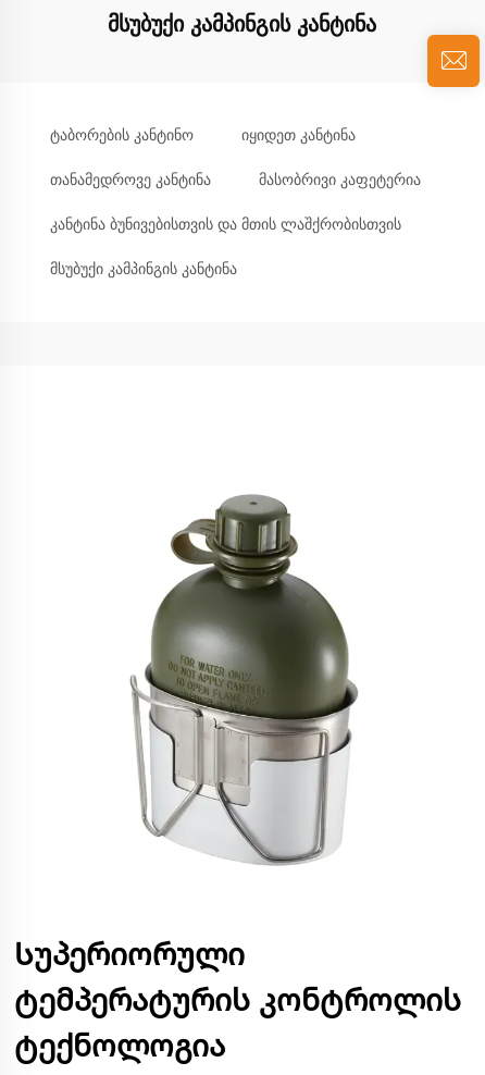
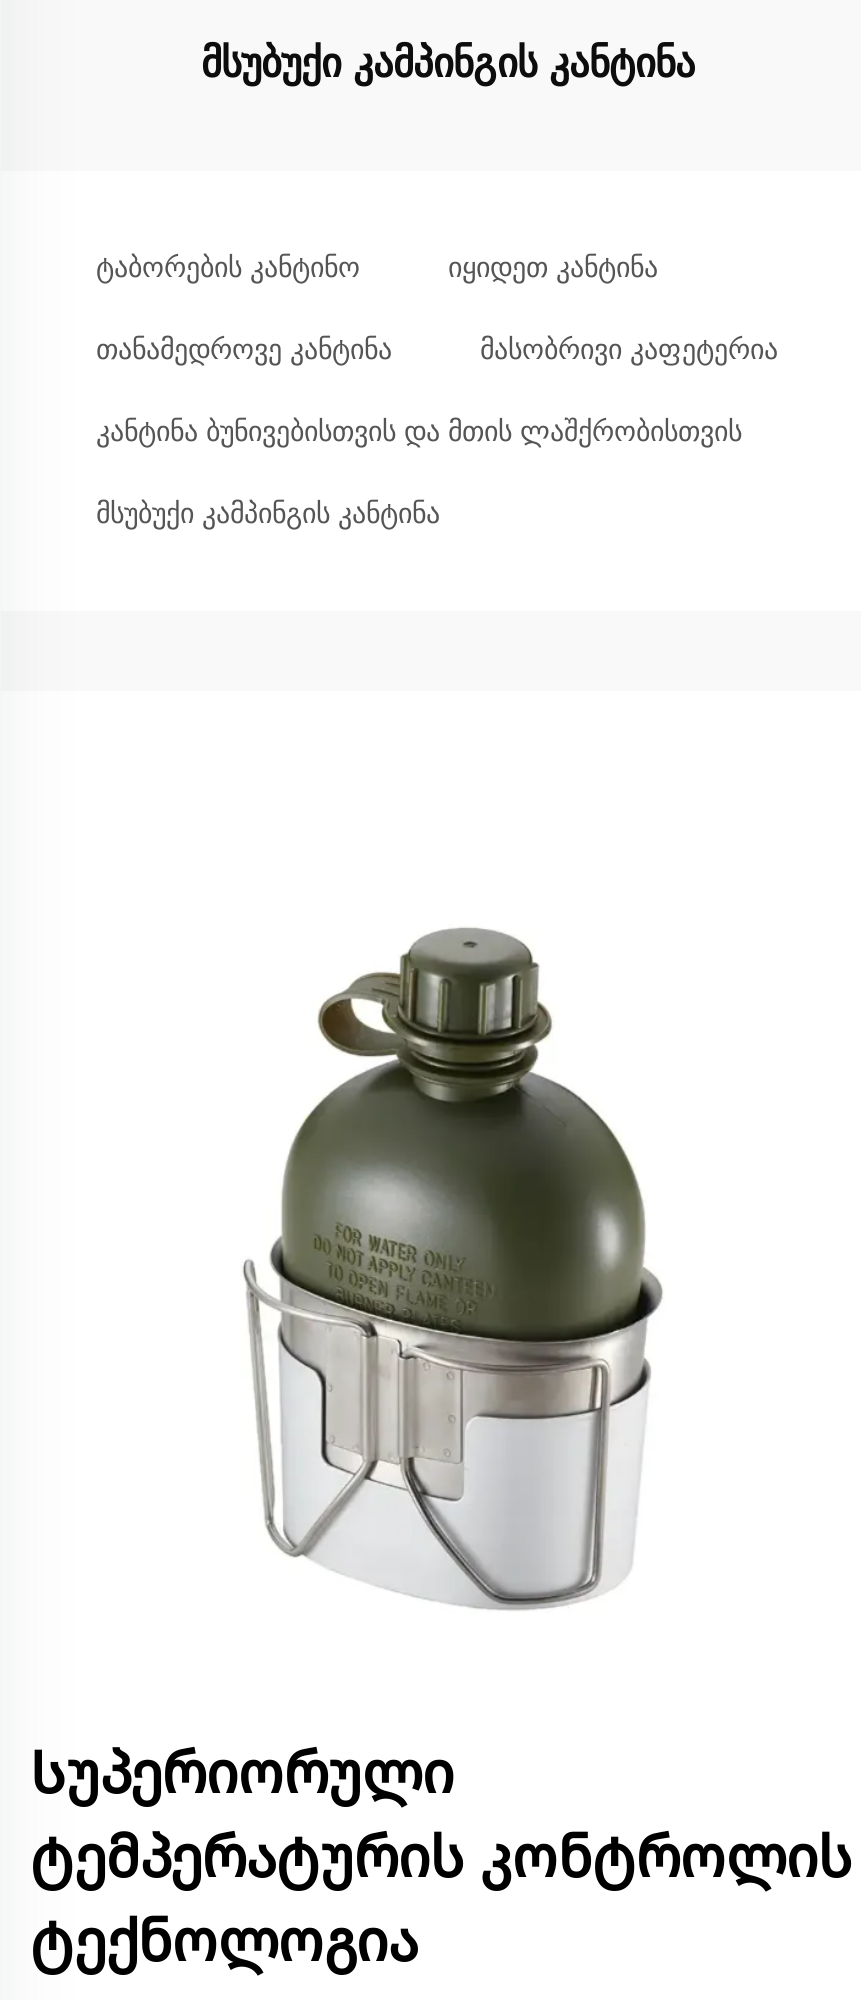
[426,34,481,88] [image] -> none

